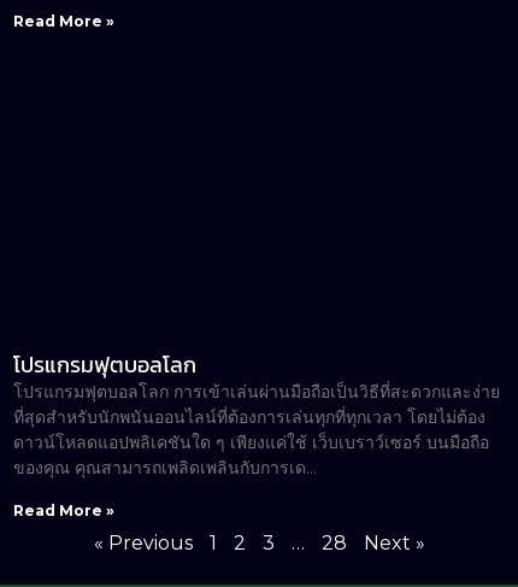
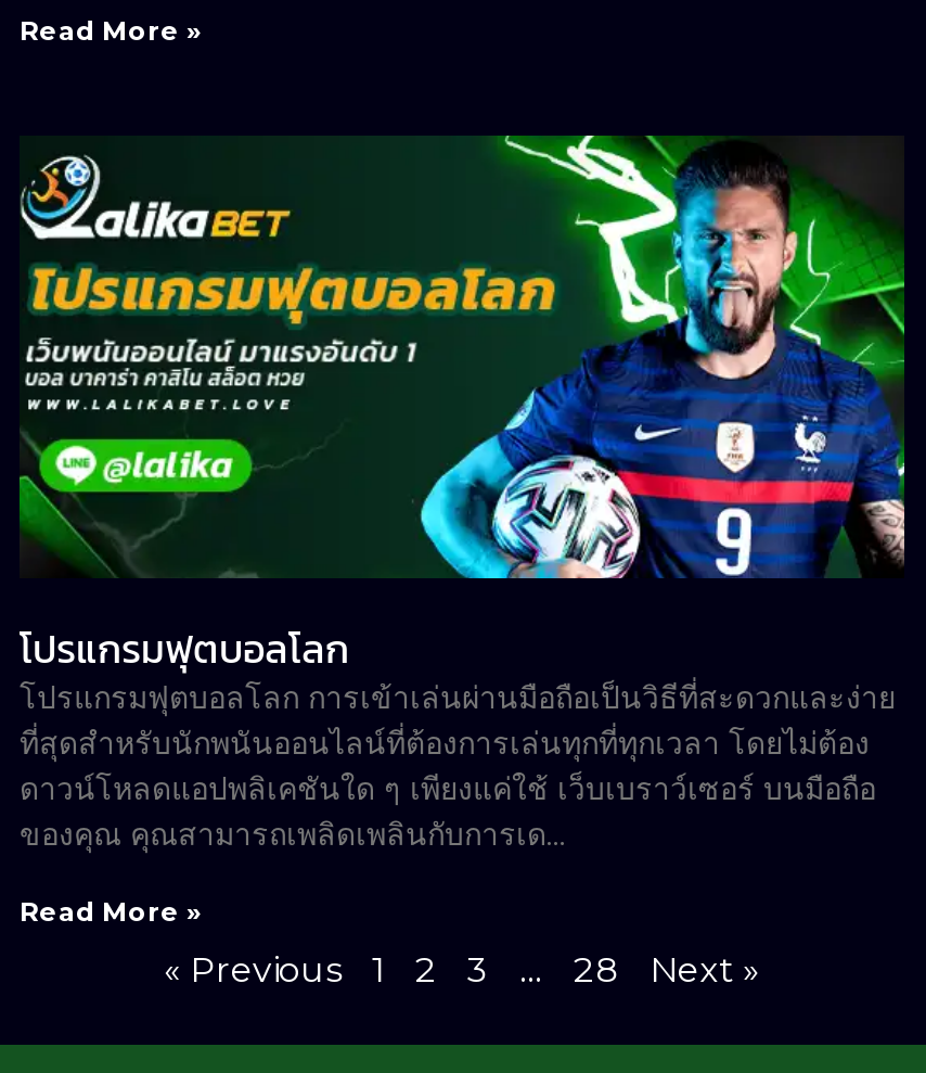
none -> [17,133,906,580] [image]

